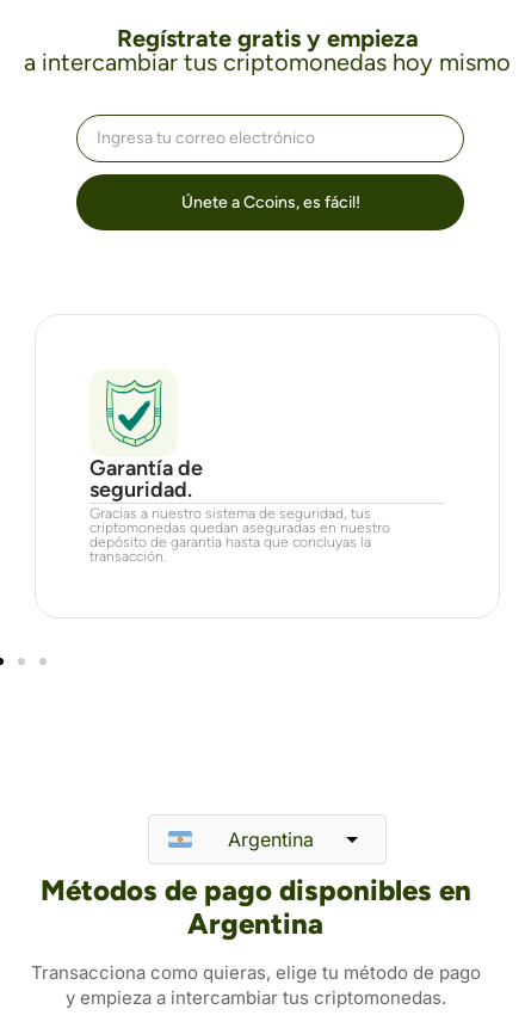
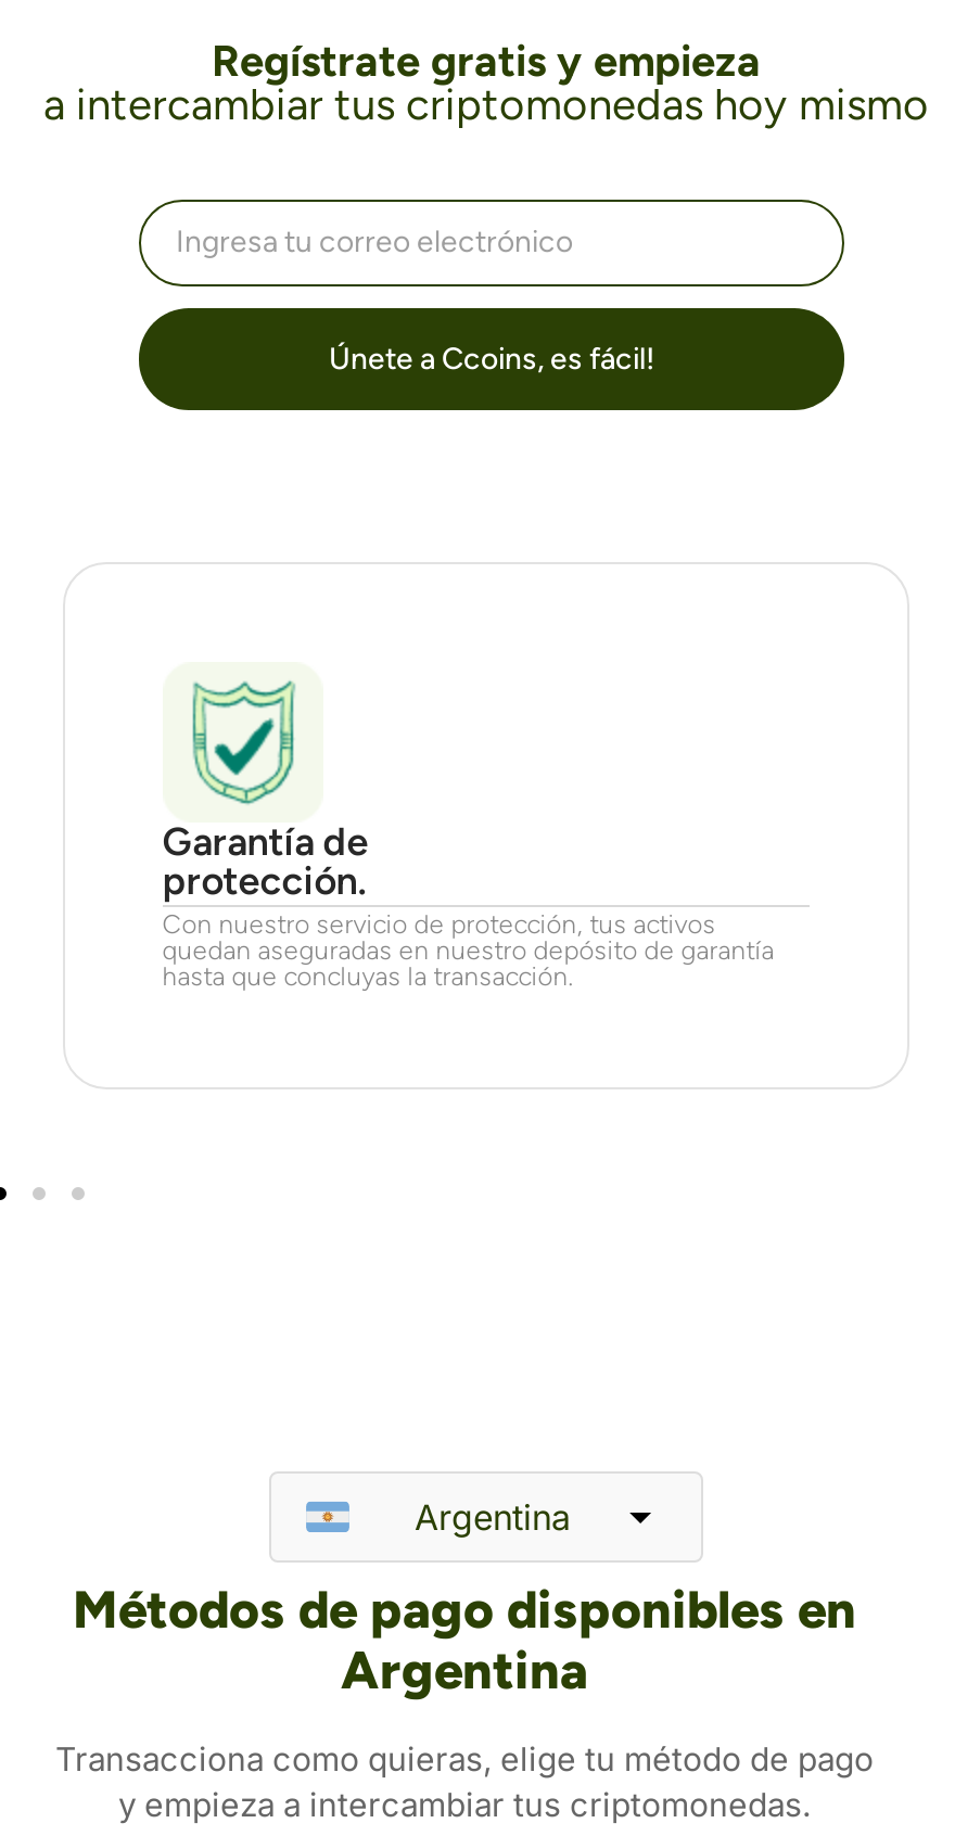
[89,477,390,565] seguridad. | Gracias a nuestro sistema de seguridad, tus | criptomonedas quedan aseguradas en nuestro | depósito de garantía hasta que concluyas la | transacción. -> [162,857,774,992] protección. | Con nuestro servicio de protección, tus activos | quedan aseguradas en nuestro depósito de garantía | hasta que concluyas la transacción.

